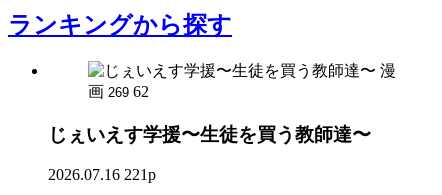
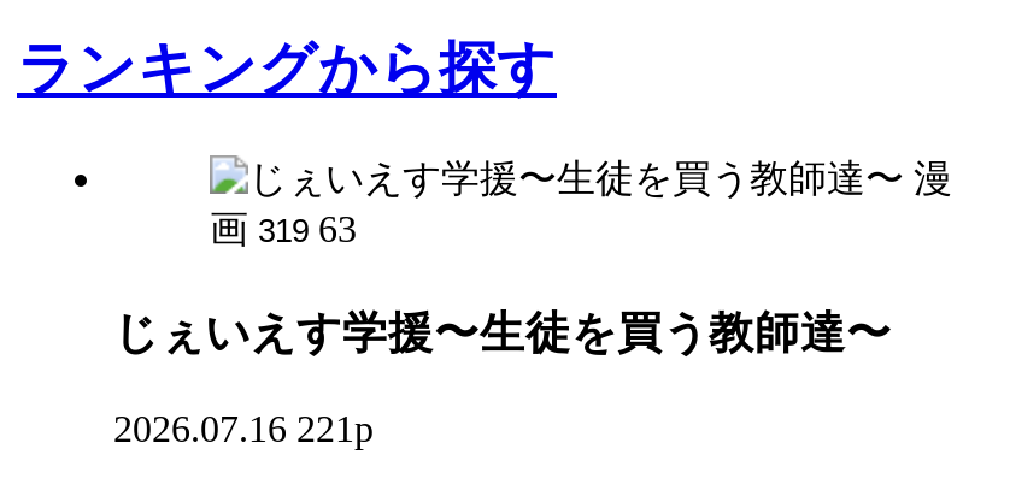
[88,83,149,100] 画 269 62 -> [210,208,357,249] 画 319 63

